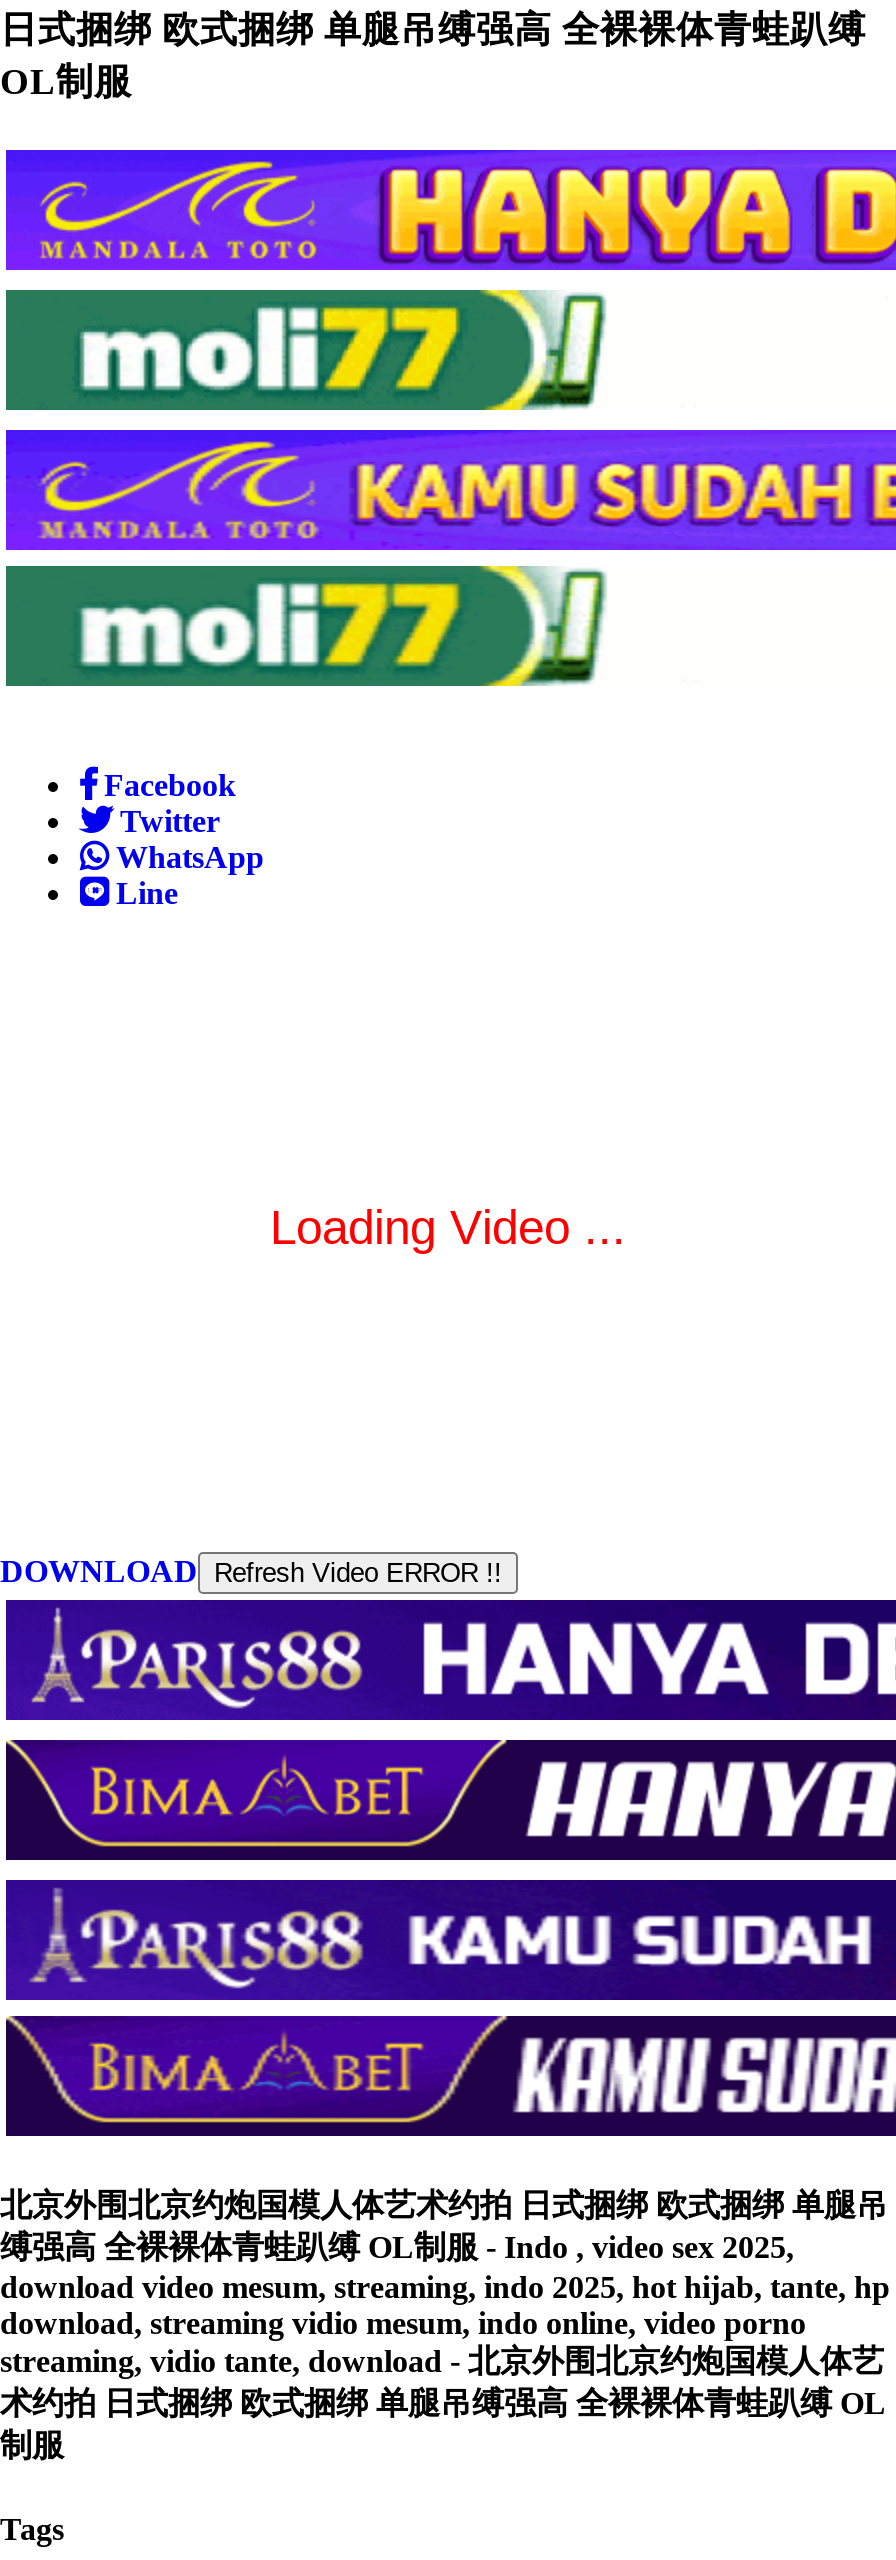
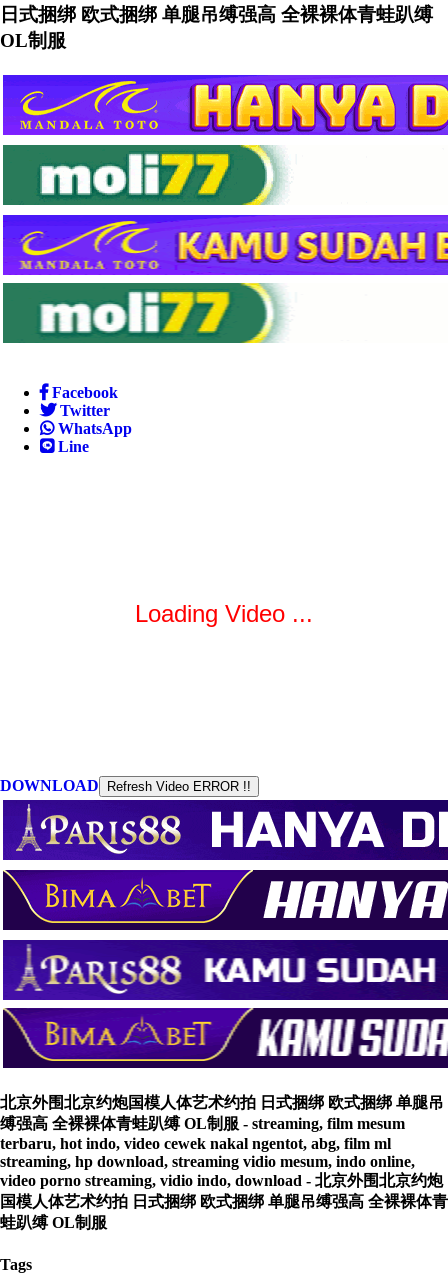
[524,292,606,410] [image] -> [263,147,302,203] [image]
[524,568,608,684] [image] -> [263,285,303,341] [image]
[0,2231,890,2463] 缚强高 全裸裸体青蛙趴缚 OL制服 - Indo , video sex 2025, | download video mesum, streaming, indo 2025, hot hijab, tante, hp | download, streaming vidio mesum, indo online, video porno | streaming, vidio tante, download - 北京外围北京约炮国模人体艺 | 术约拍 日式捆绑 欧式捆绑 单腿吊缚强高 全裸裸体青蛙趴缚 OL | 制服 -> [0,1115,448,1231] 缚强高 全裸裸体青蛙趴缚 OL制服 - streaming, film mesum | terbaru, hot indo, video cewek nakal ngentot, abg, film ml | streaming, hp download, streaming vidio mesum, indo online, | video porno streaming, vidio indo, download - 北京外围北京约炮 | 国模人体艺术约拍 日式捆绑 欧式捆绑 单腿吊缚强高 全裸裸体青 | 蛙趴缚 OL制服

